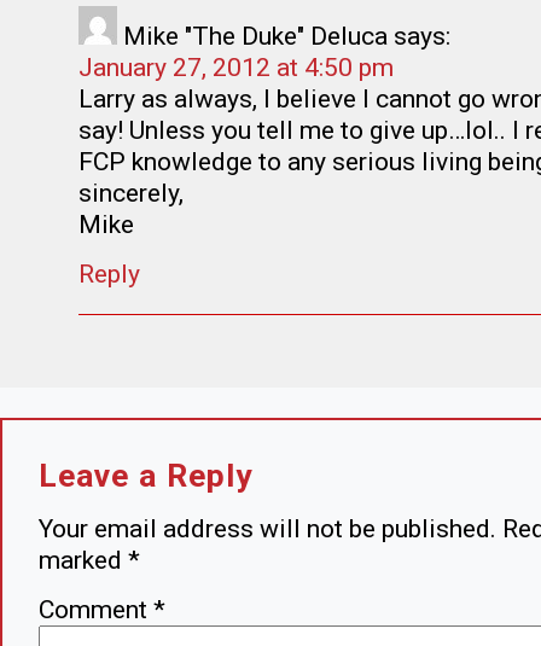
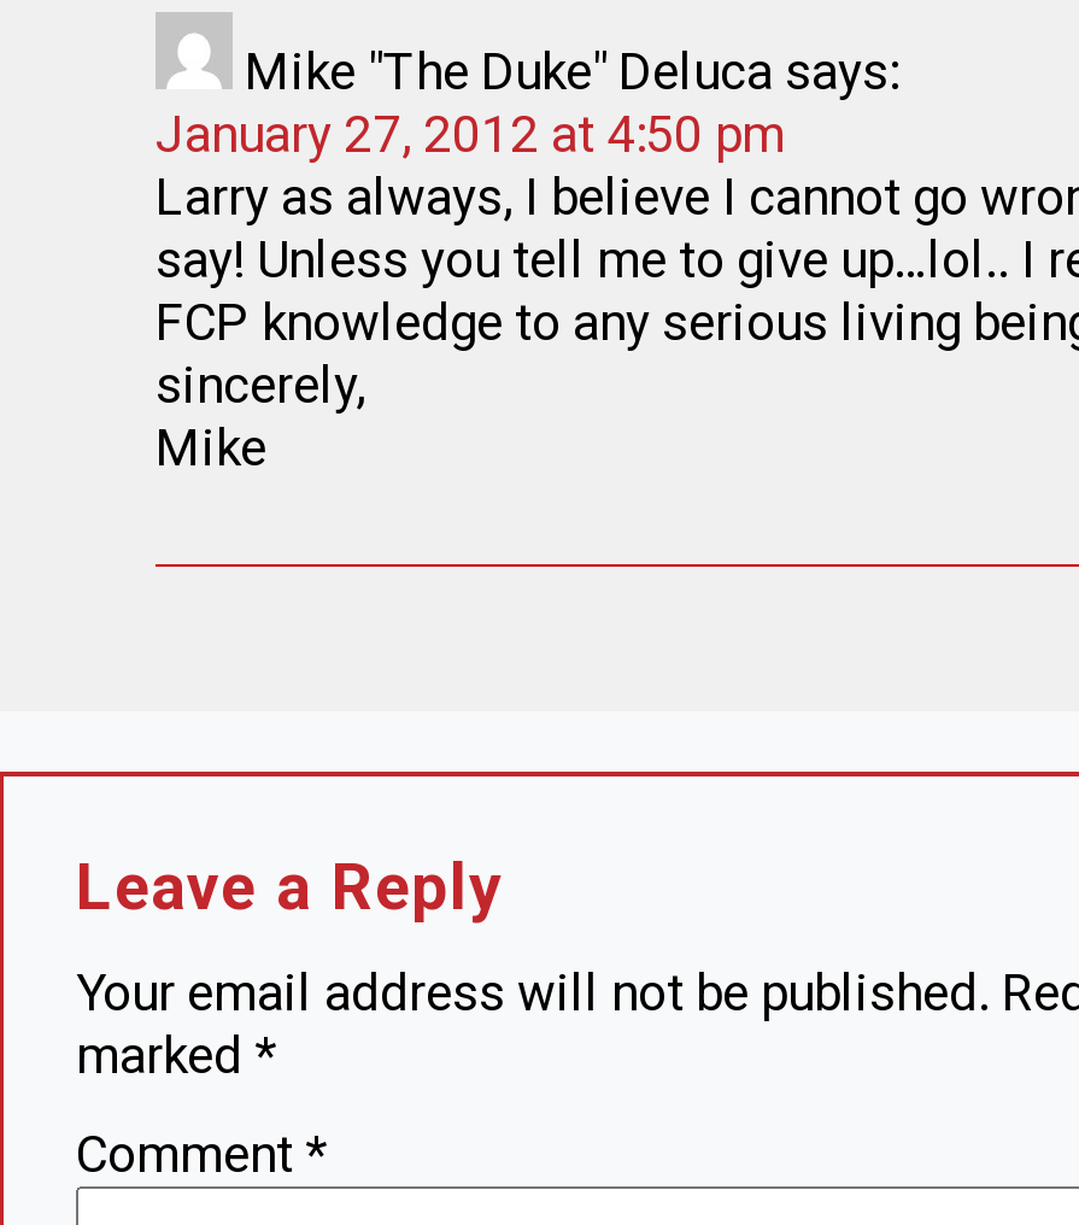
[78,258,140,288] Reply -> none

